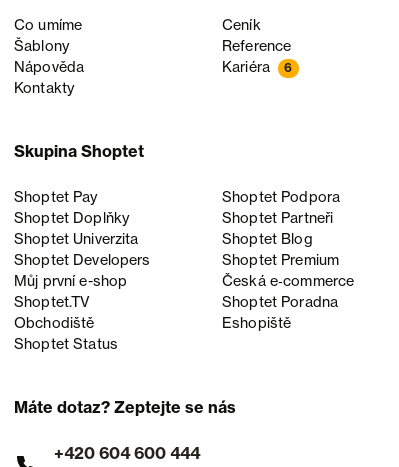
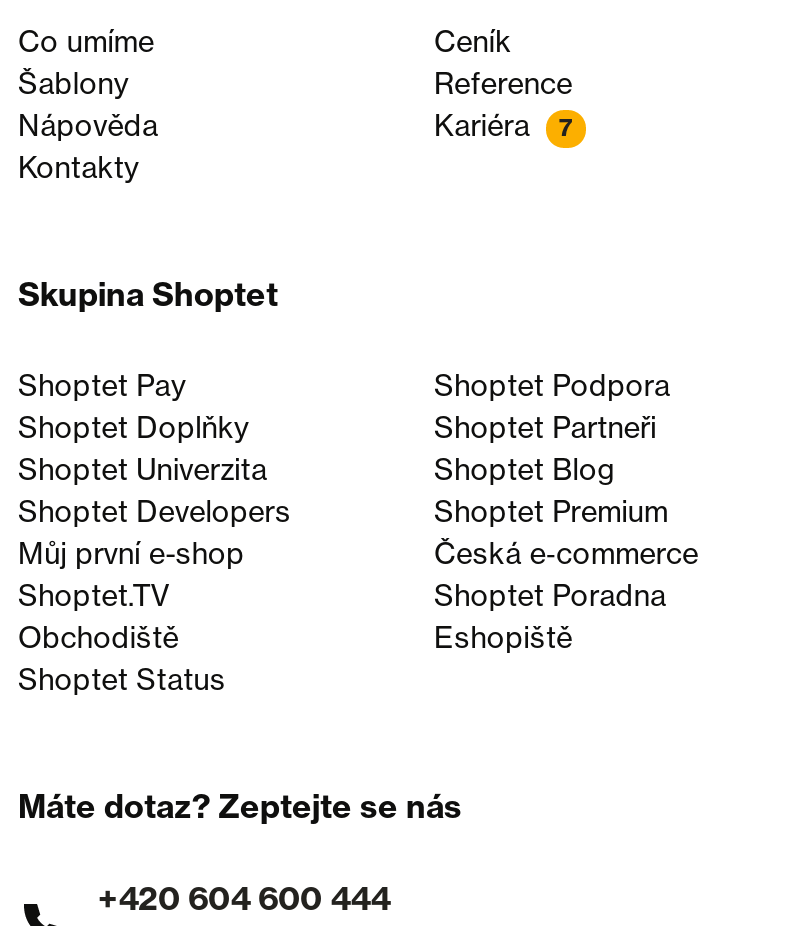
[222,58,293,76] Kariéra 6 -> [434,108,573,144] Kariéra 7

